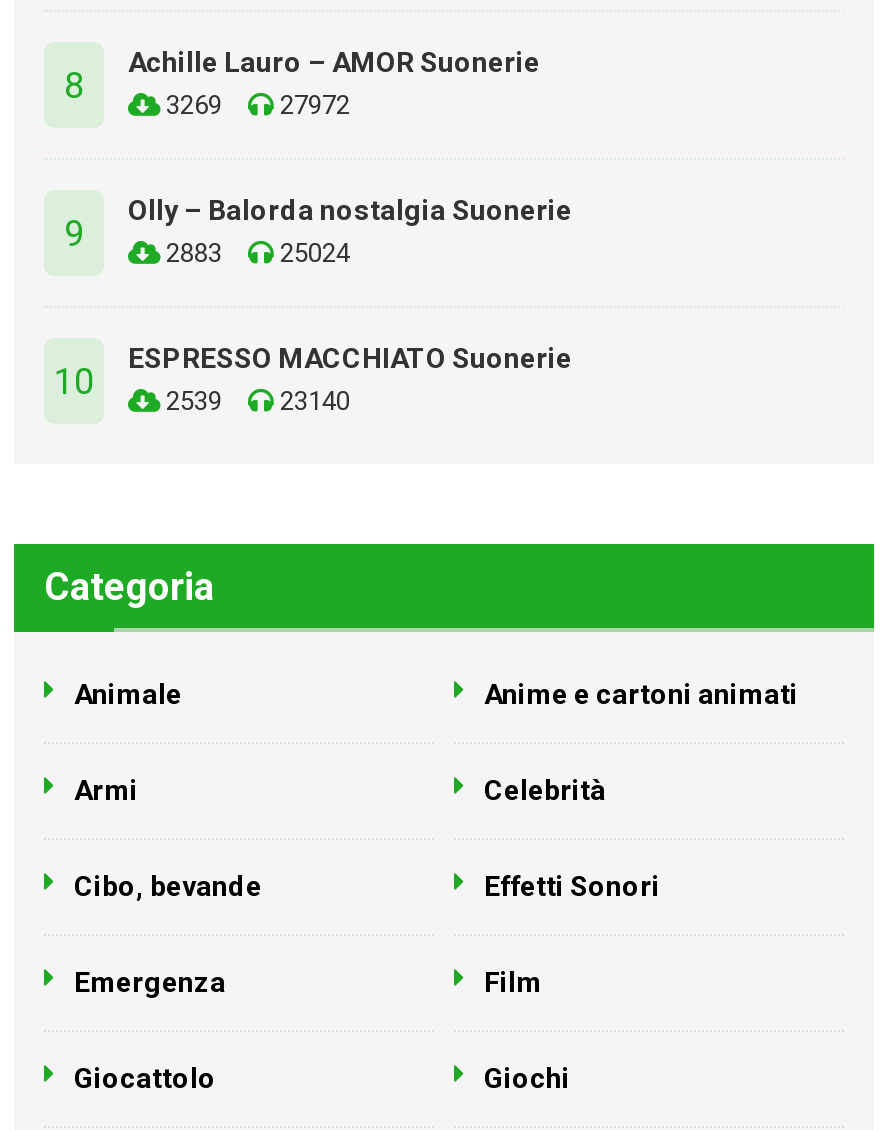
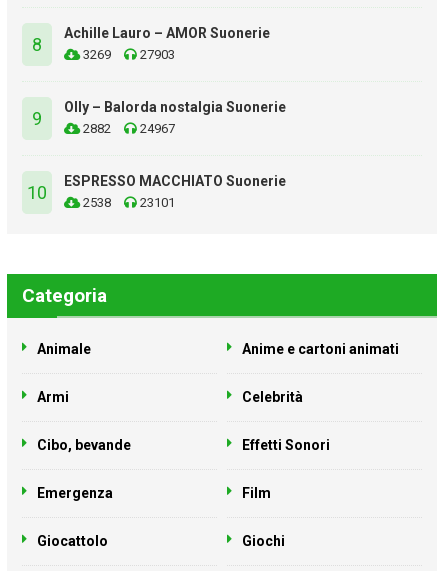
[160,90,350,120] 3269 27972 -> [80,47,175,62] 3269 27903
[160,238,222,268] 2883 -> [80,121,111,136] 2882
[274,238,350,268] 25024 -> [137,121,175,136] 24967
[160,386,222,416] 2539 -> [80,195,111,210] 2538
[274,386,350,416] 23140 -> [137,195,175,210] 23101

